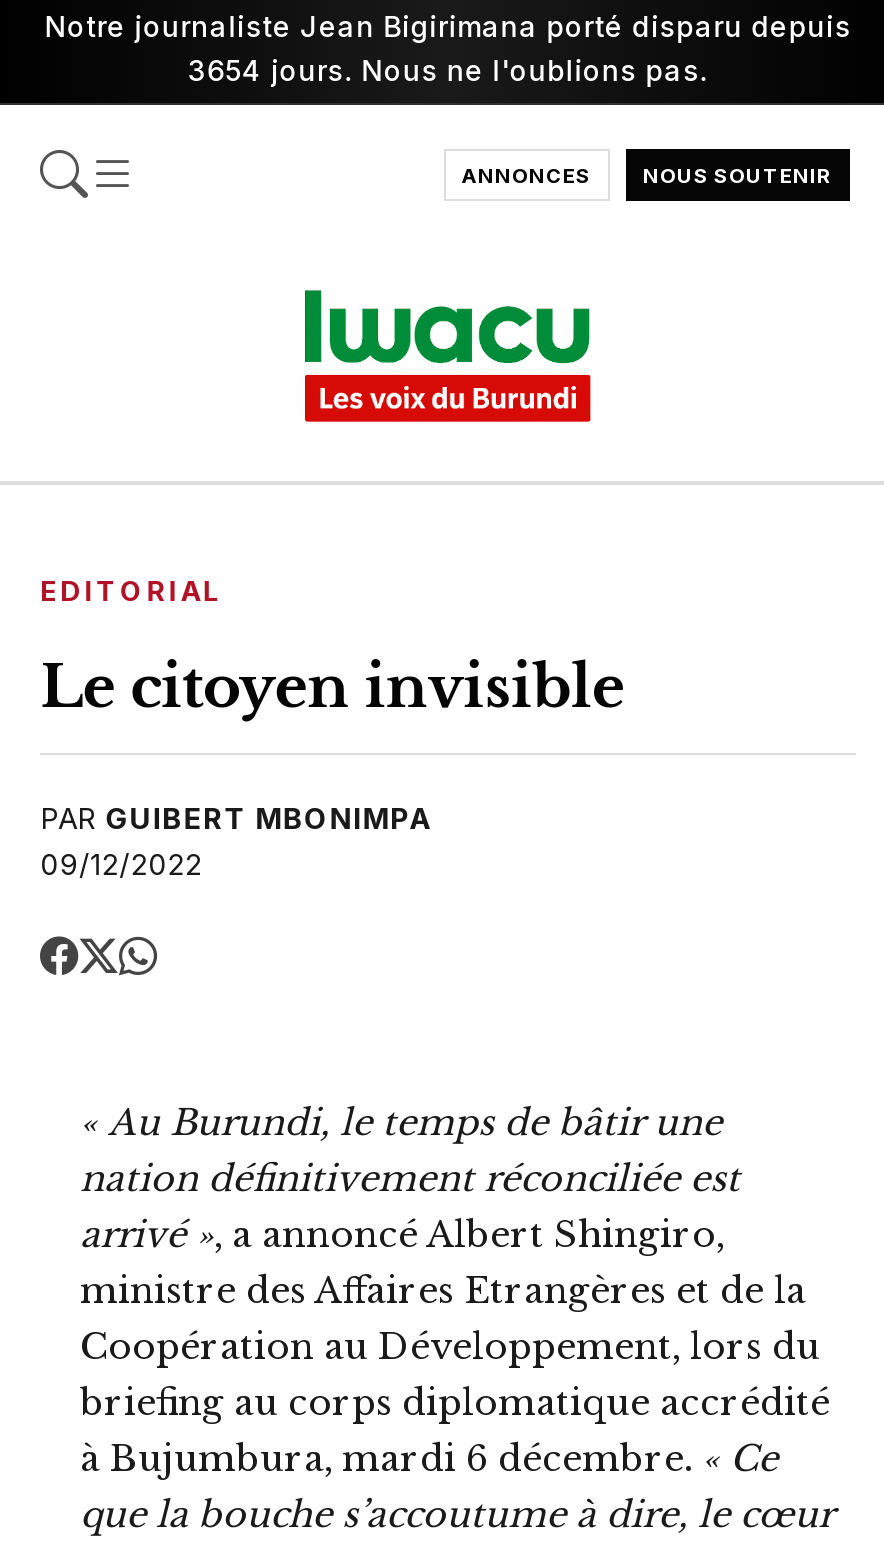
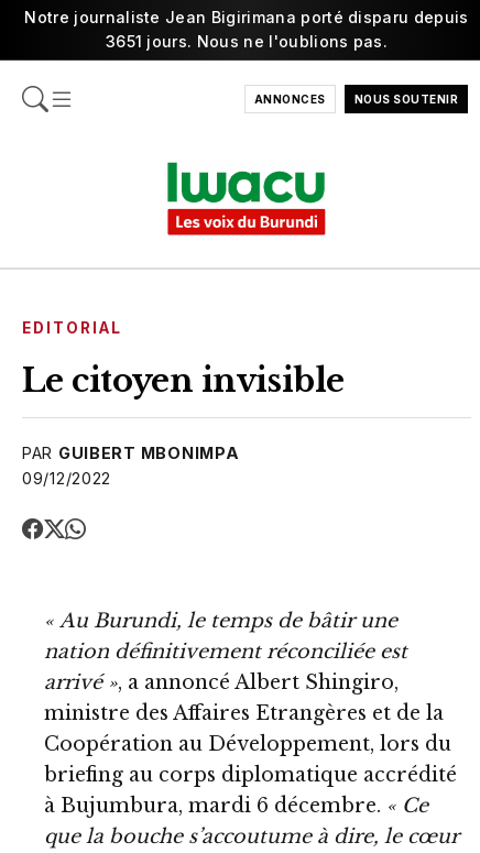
[188,53,708,87] 3654 jours. Nous ne l'oublions pas. -> [106,32,388,51] 3651 jours. Nous ne l'oublions pas.

